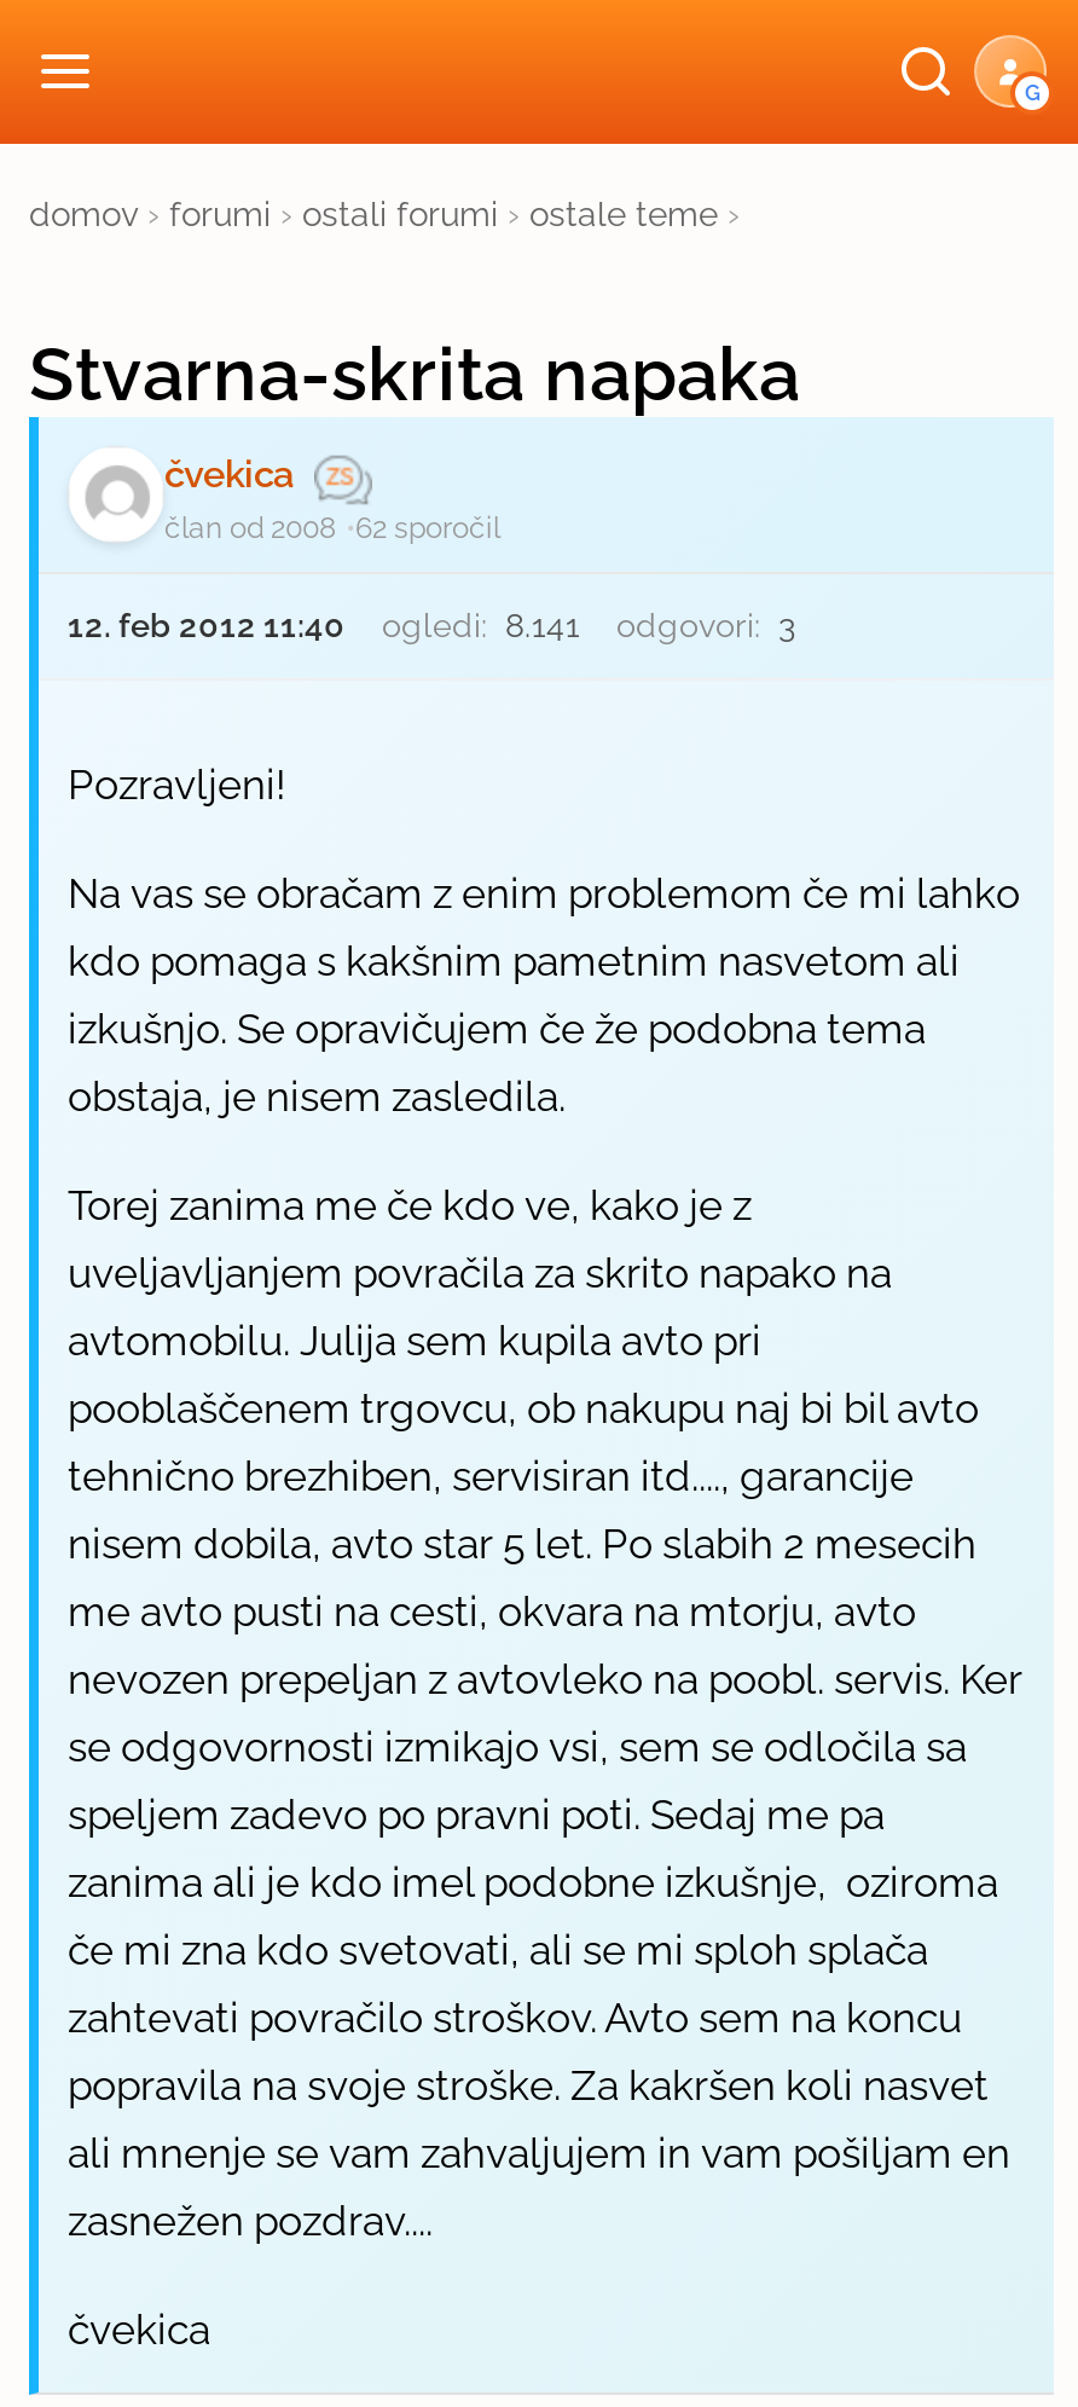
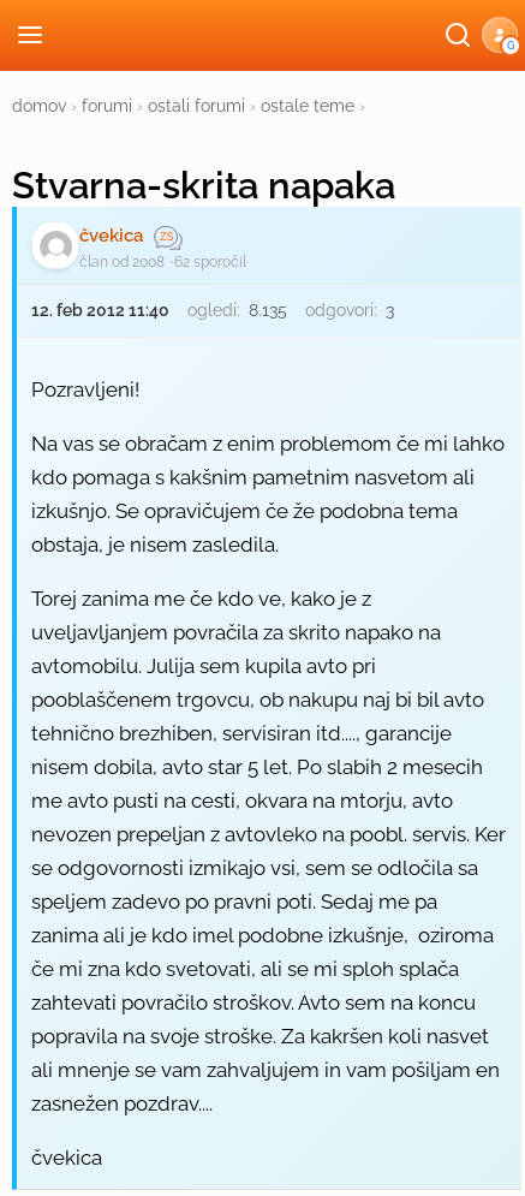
[68,605,795,644] 12. feb 2012 11:40 ogledi: 8.141 odgovori: 3 -> [31,300,394,319] 12. feb 2012 11:40 ogledi: 8.135 odgovori: 3

